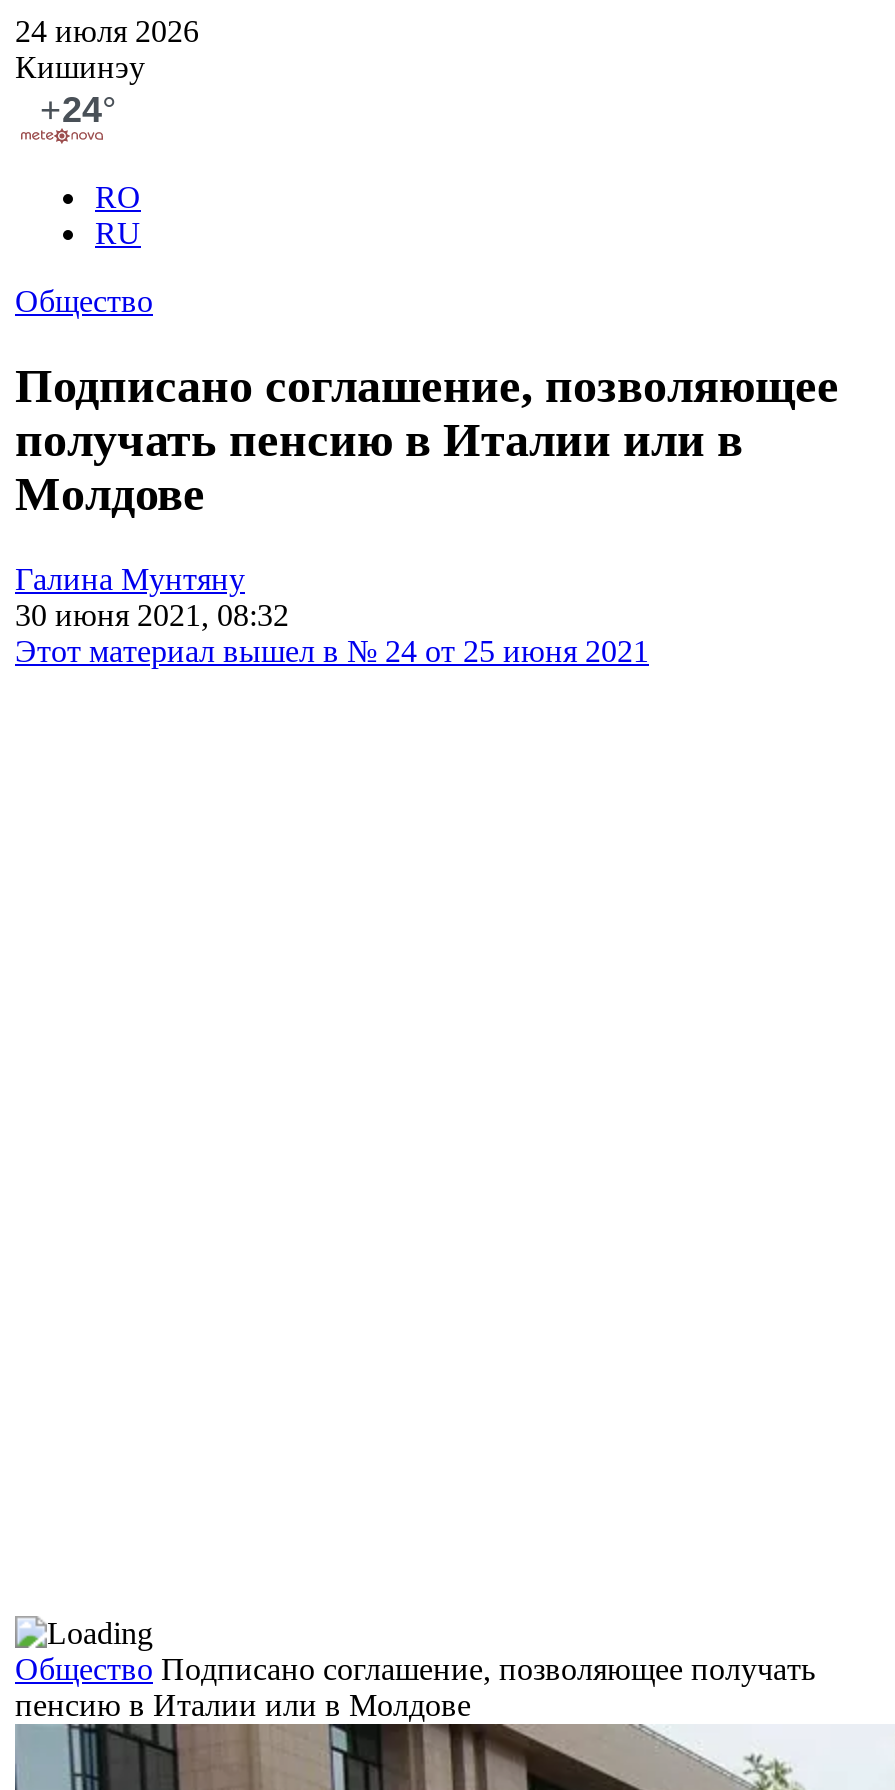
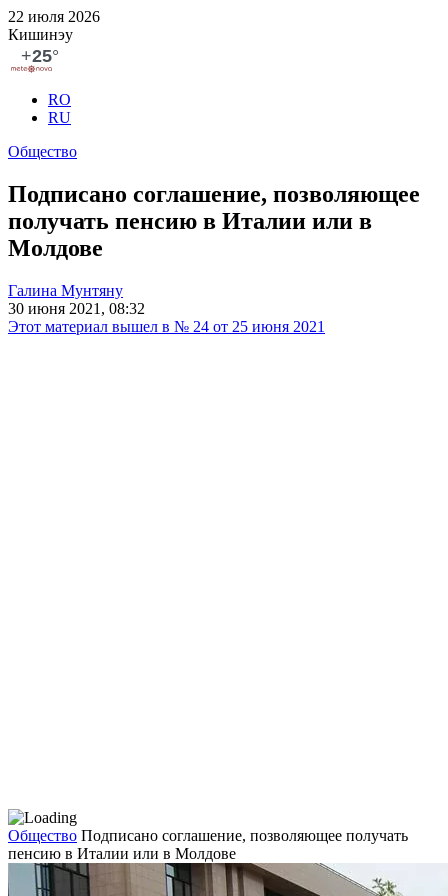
[15,14,199,48] 24 июля 2026 -> [8,8,100,25] 22 июля 2026

